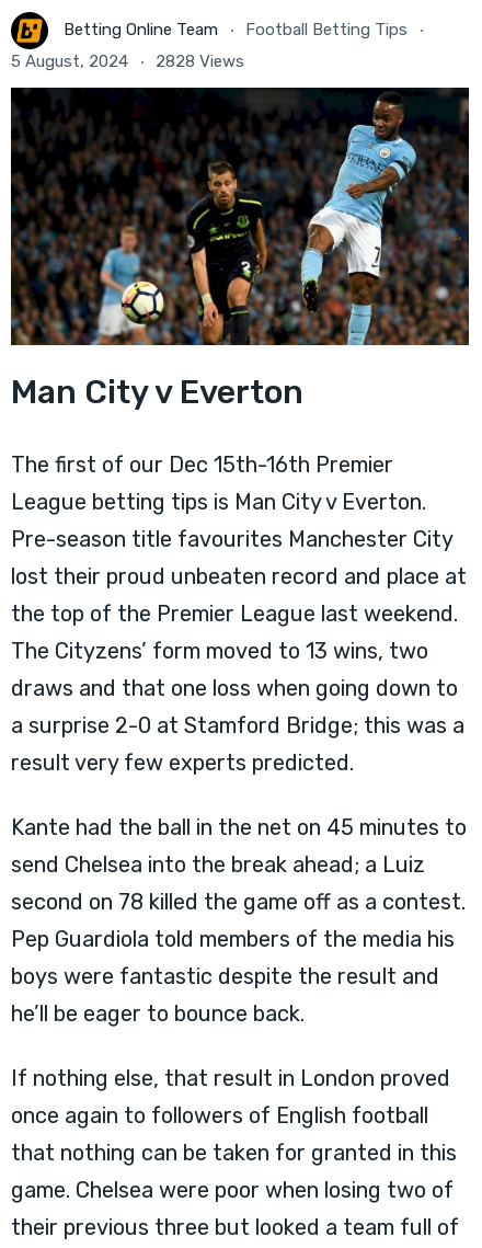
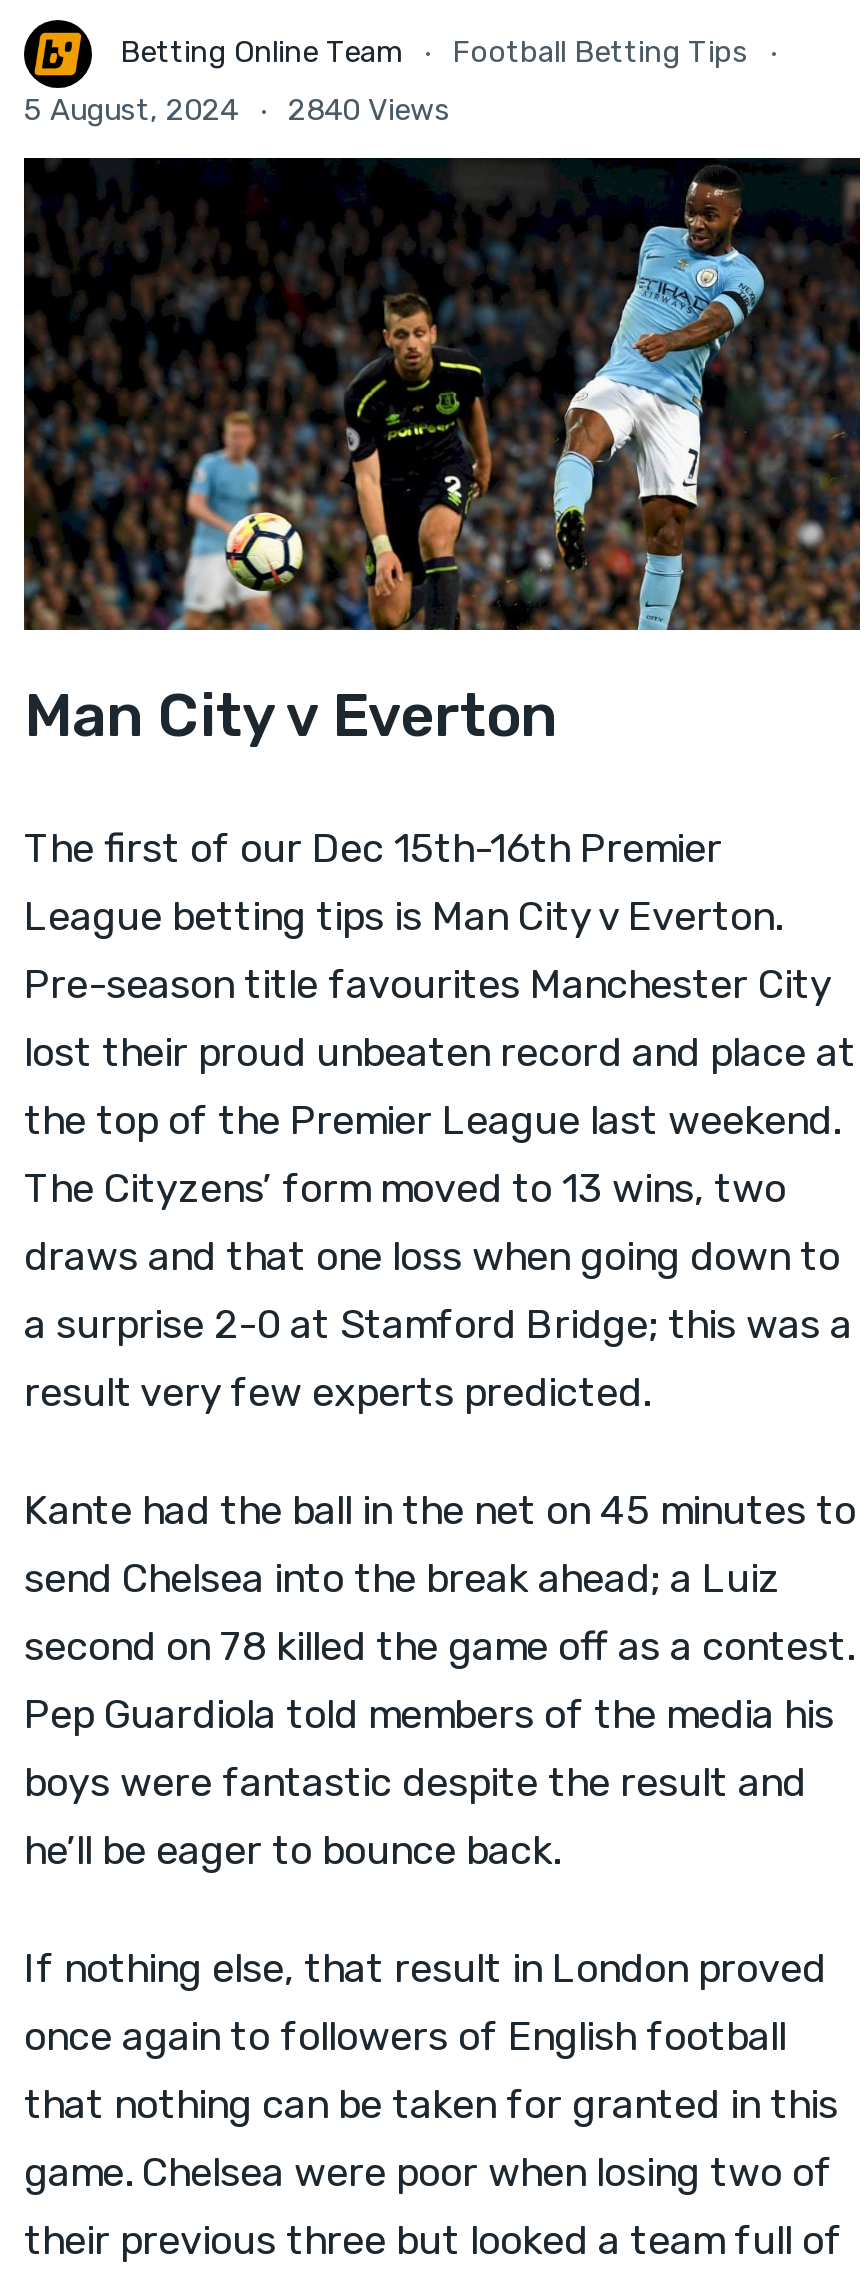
[11,51,244,71] 5 August, 2024 2828 Views -> [24,92,450,128] 5 August, 2024 2840 Views

